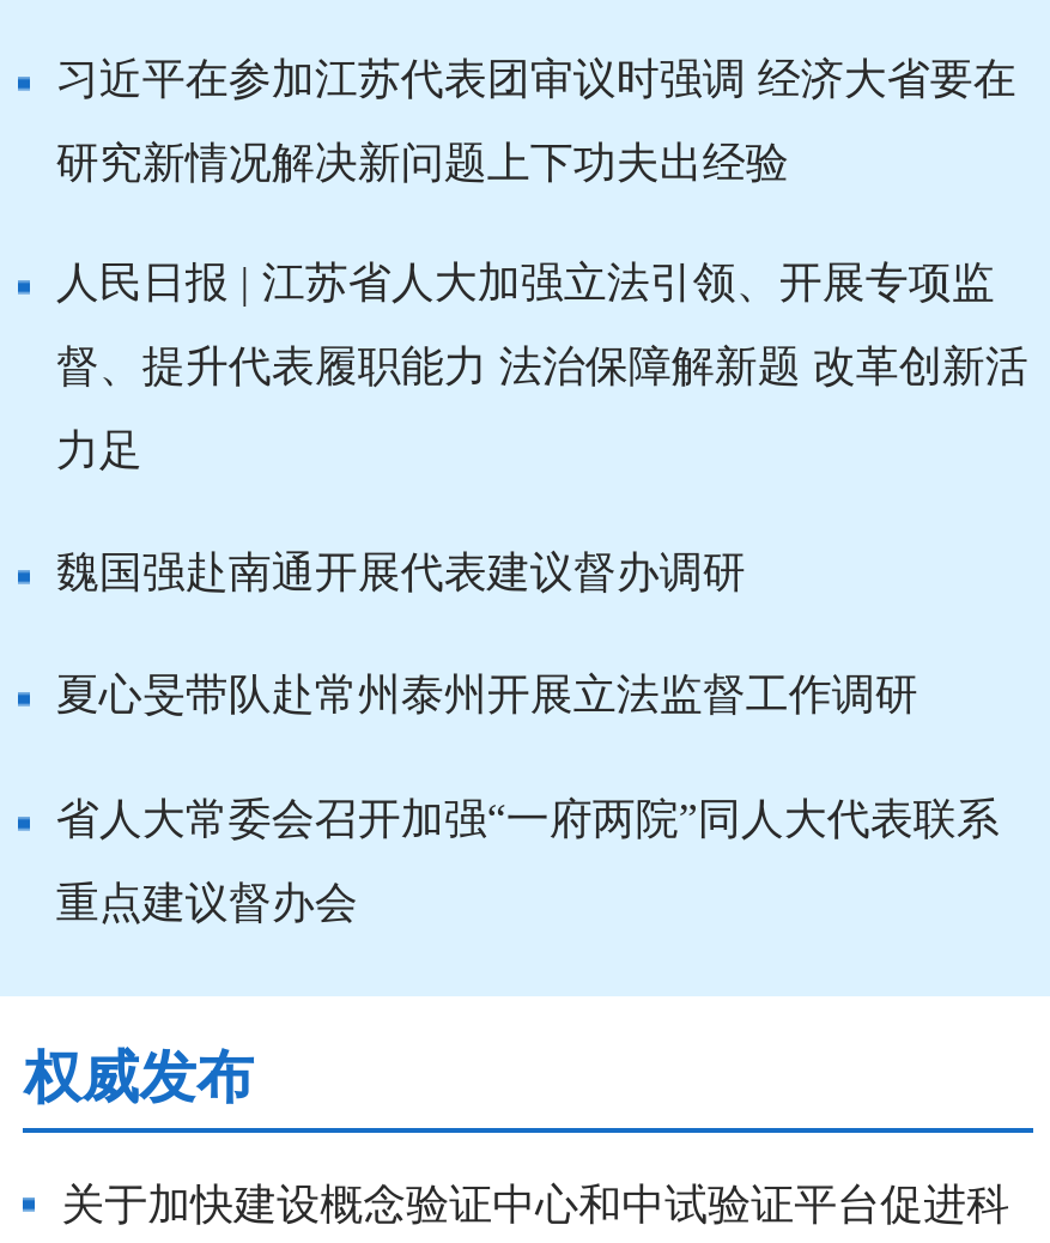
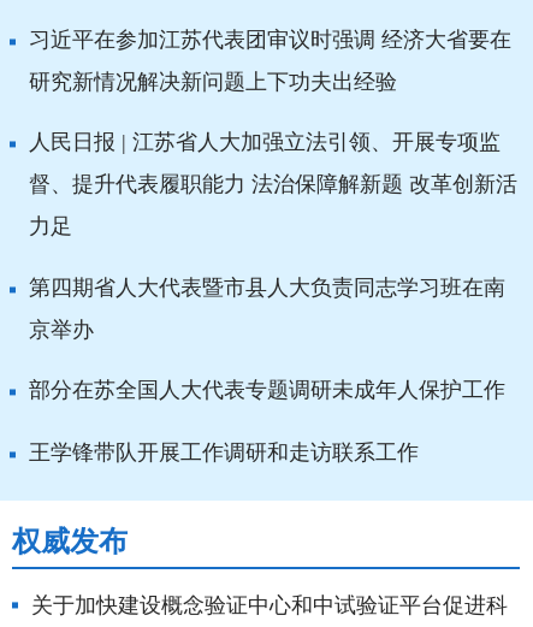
[56,548,746,596] 魏国强赴南通开展代表建议督办调研 -> [29,276,505,300] 第四期省人大代表暨市县人大负责同志学习班在南
[56,671,918,719] 夏心旻带队赴常州泰州开展立法监督工作调研 -> [29,318,94,342] 京举办
[56,794,999,842] 省人大常委会召开加强“一府两院”同人大代表联系 -> [29,378,505,403] 部分在苏全国人大代表专题调研未成年人保护工作
[56,878,358,926] 重点建议督办会 -> [29,440,419,464] 王学锋带队开展工作调研和走访联系工作

